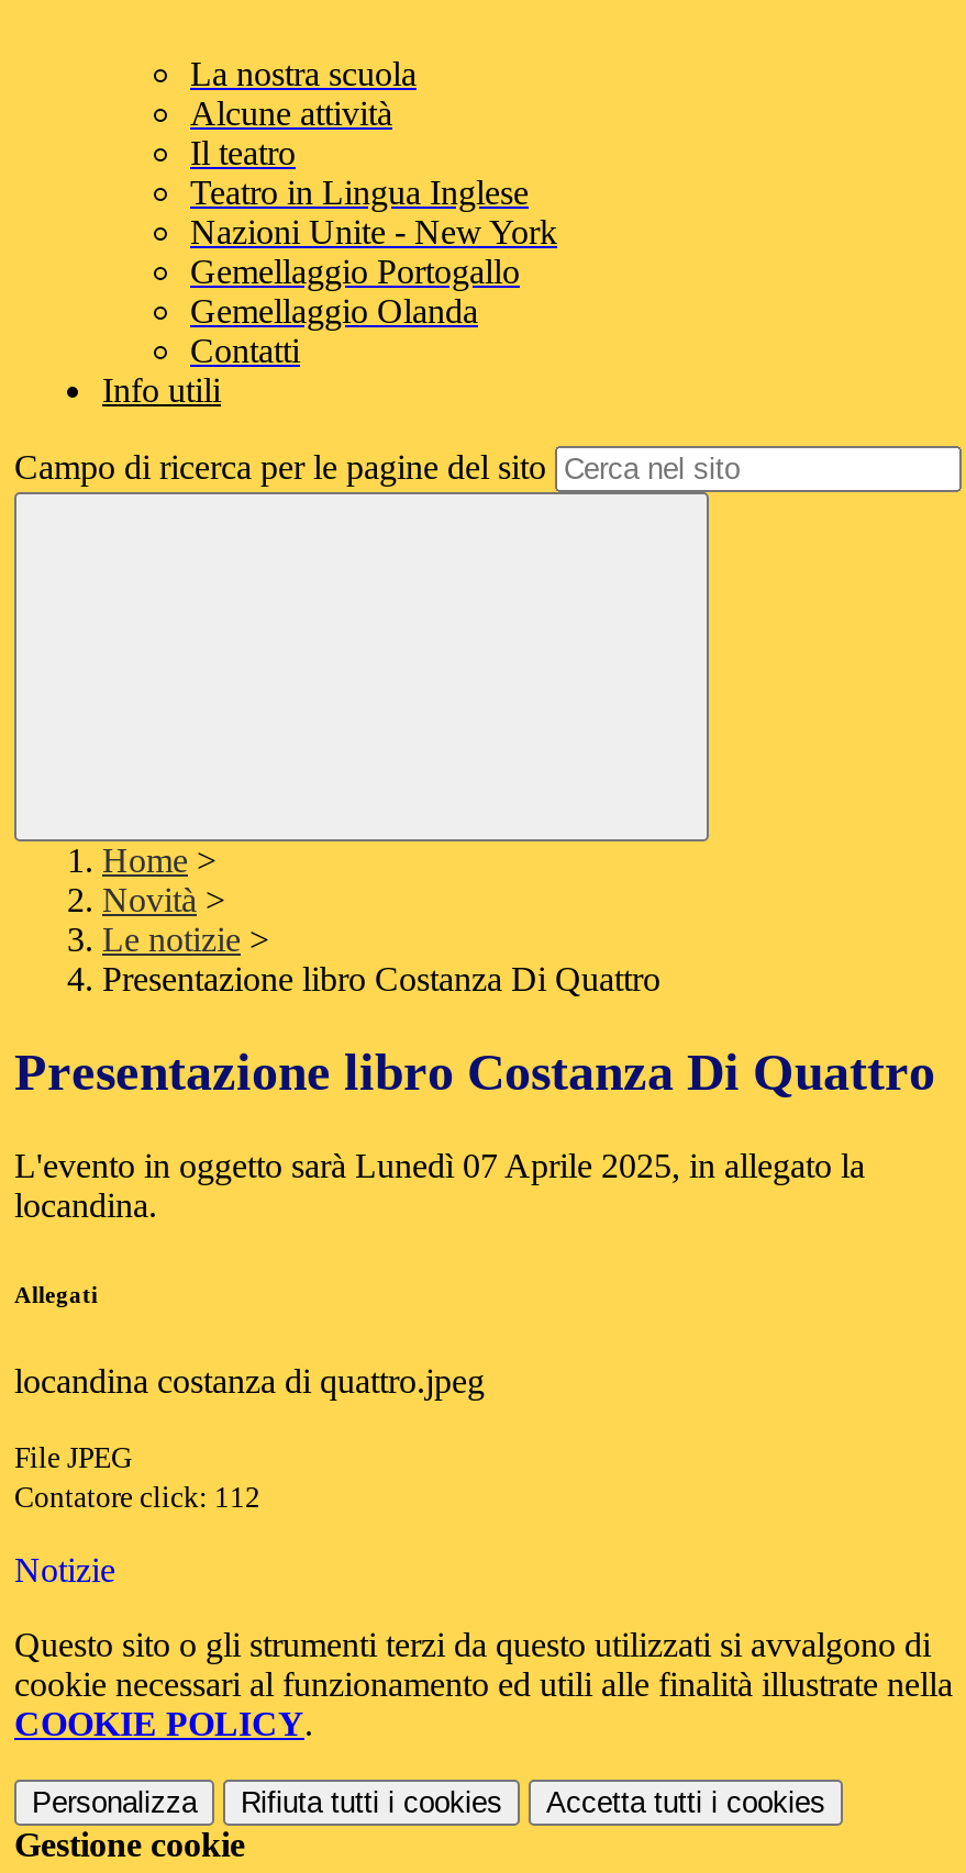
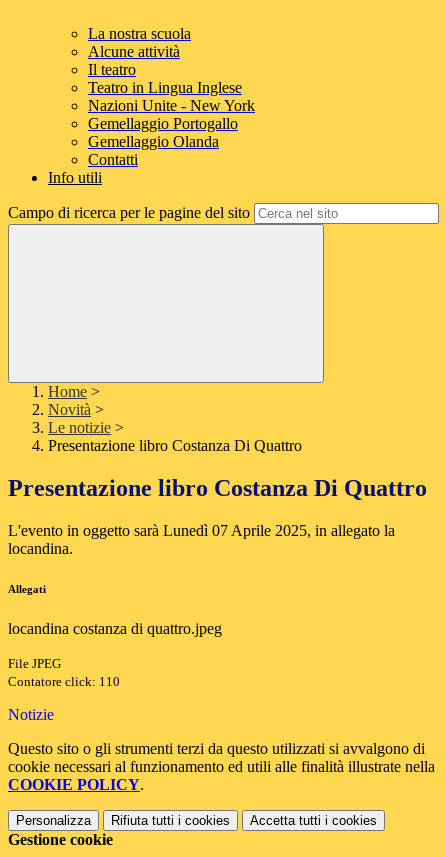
[14,1481,260,1514] Contatore click: 112 -> [8,674,120,689] Contatore click: 110

